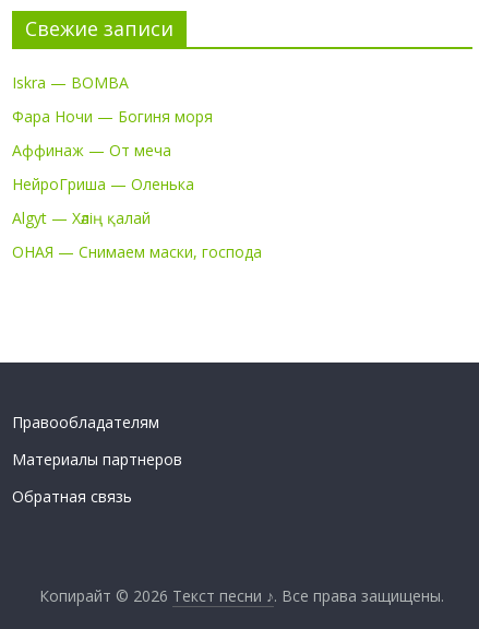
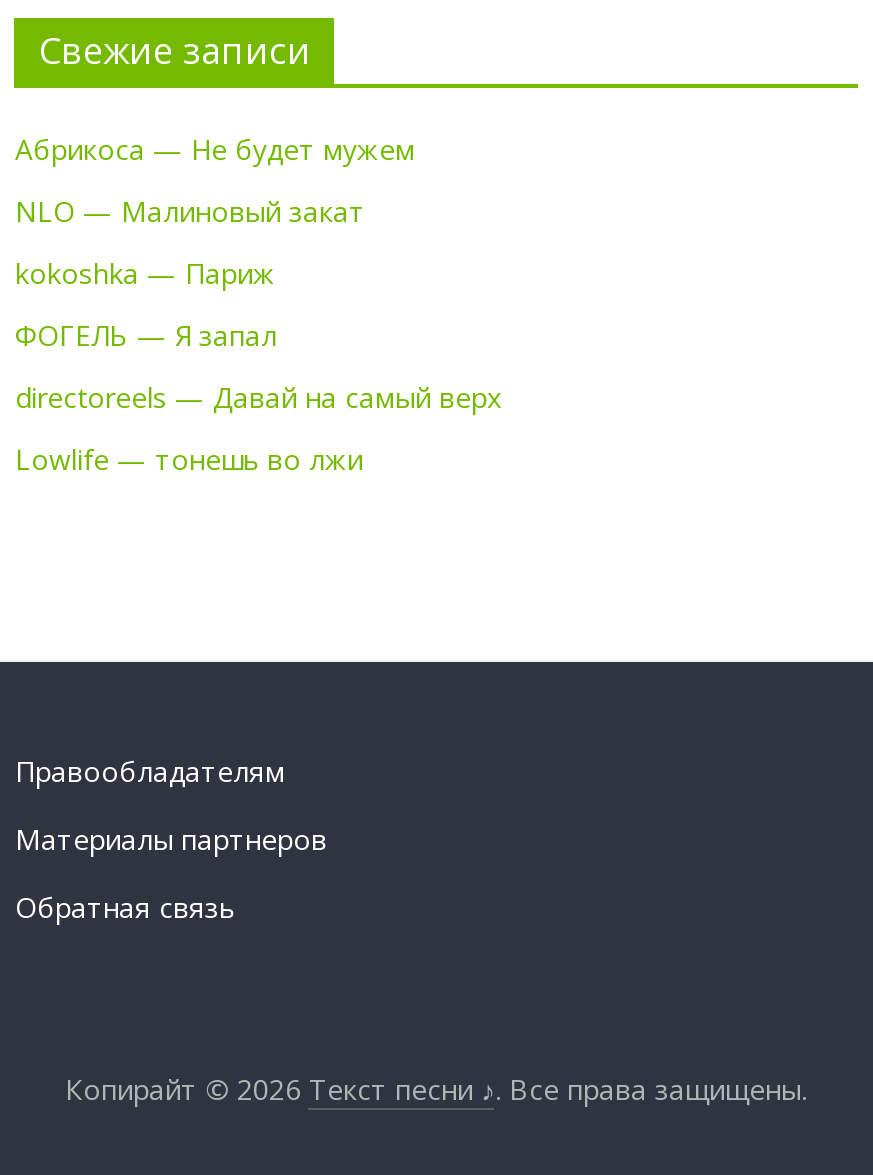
[12,72,129,93] Iskra — BOMBA -> [15,130,415,168] Абрикоса — Не будет мужем
[12,106,213,126] Фара Ночи — Богиня моря -> [15,192,365,230] NLO — Малиновый закат
[12,140,172,160] Аффинаж — От меча -> [15,254,275,292] kokoshka — Париж
[12,173,195,194] НейроГриша — Оленька -> [15,316,277,354] ФОГЕЛЬ — Я запал
[12,207,151,228] Algyt — Хәлің қалай -> [15,378,501,416] directoreels — Давай на самый верх
[12,241,262,262] ОНАЯ — Снимаем маски, господа -> [15,440,363,478] Lowlife — тонешь во лжи

